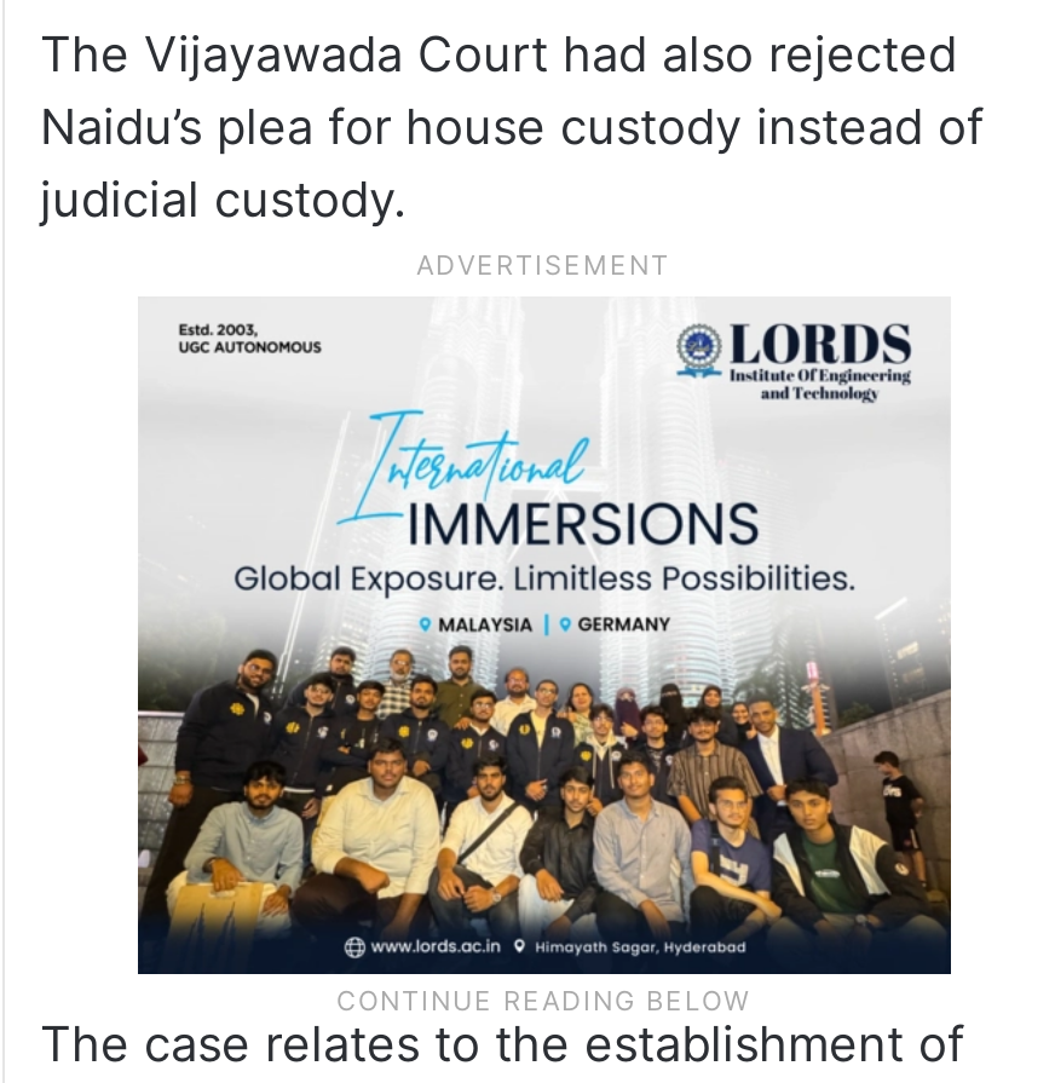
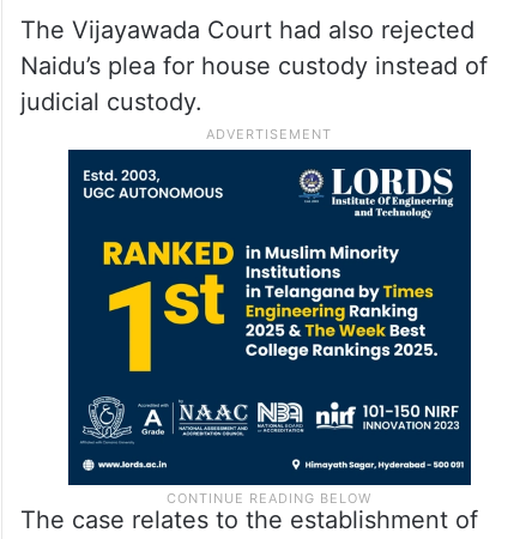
[136,296,953,969] [image] -> [67,149,472,484] [image]

